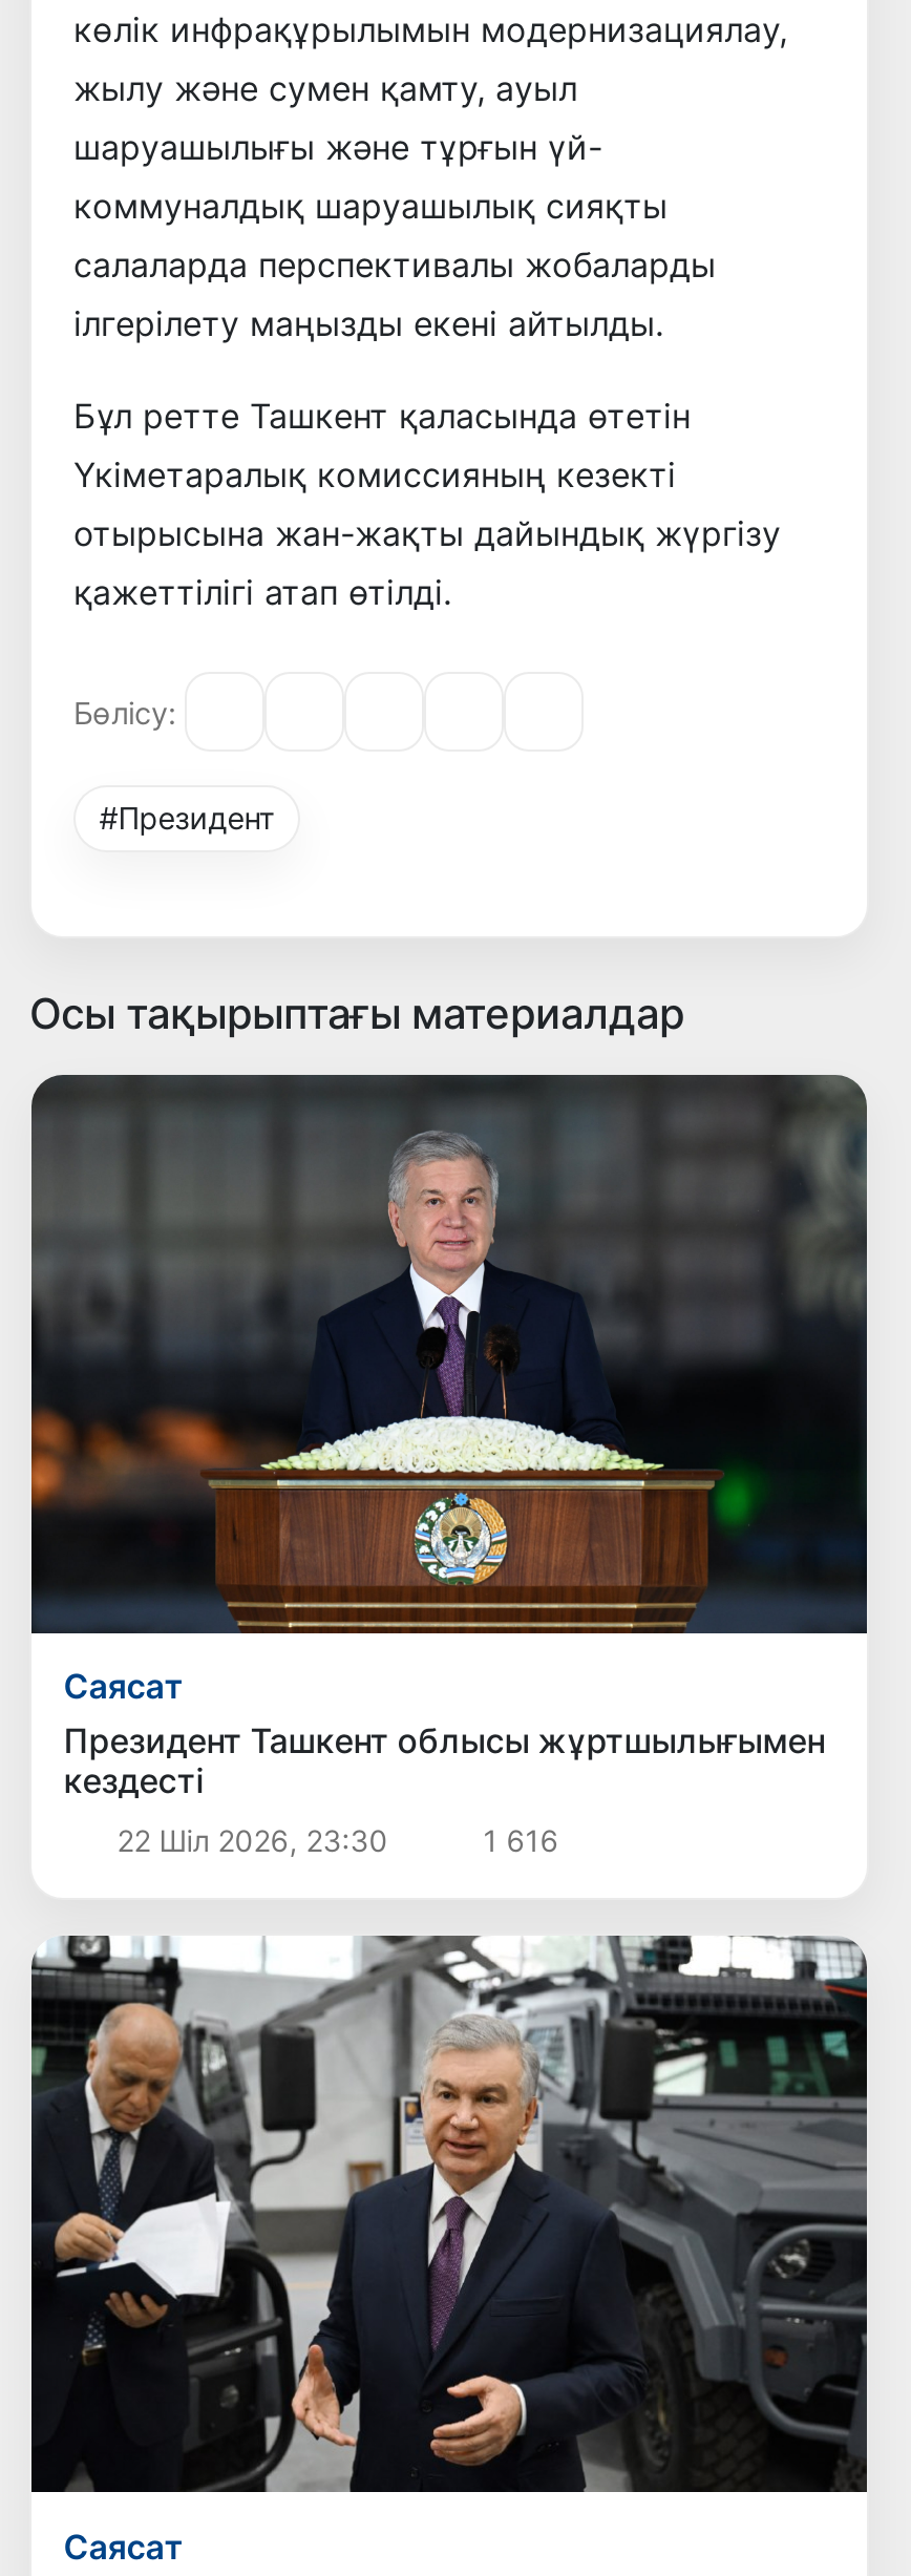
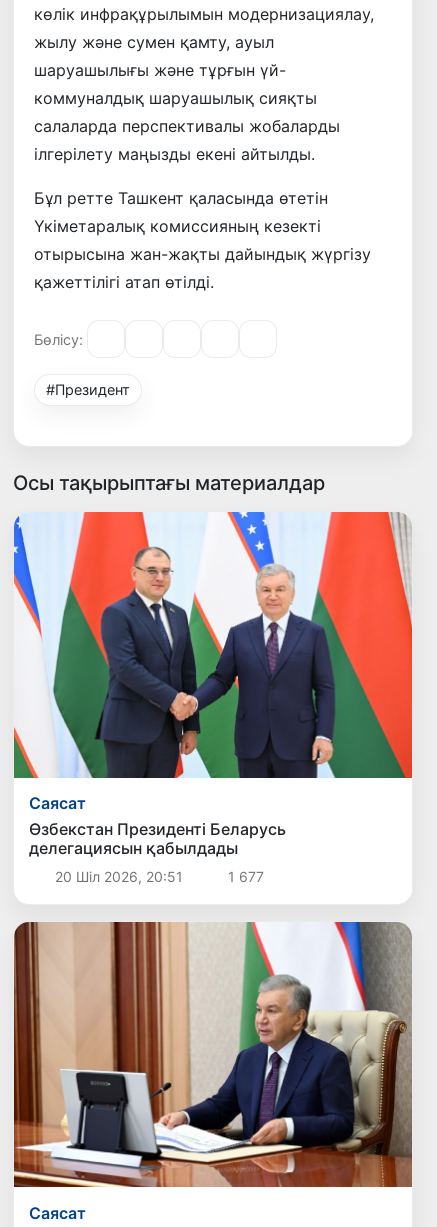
[29,1073,869,1635] [image] -> [13,511,413,779] [image]
[63,1720,825,1802] Президент Ташкент облысы жұртшылығымен | кездесті -> [29,819,286,858] Өзбекстан Президенті Беларусь | делегациясын қабылдады
[109,1823,559,1858] 22 Шіл 2026, 23:30 | 1 616 -> [51,868,264,885] 20 Шіл 2026, 20:51 | 1 677
[29,1934,869,2494] [image] -> [13,921,413,1188] [image]

